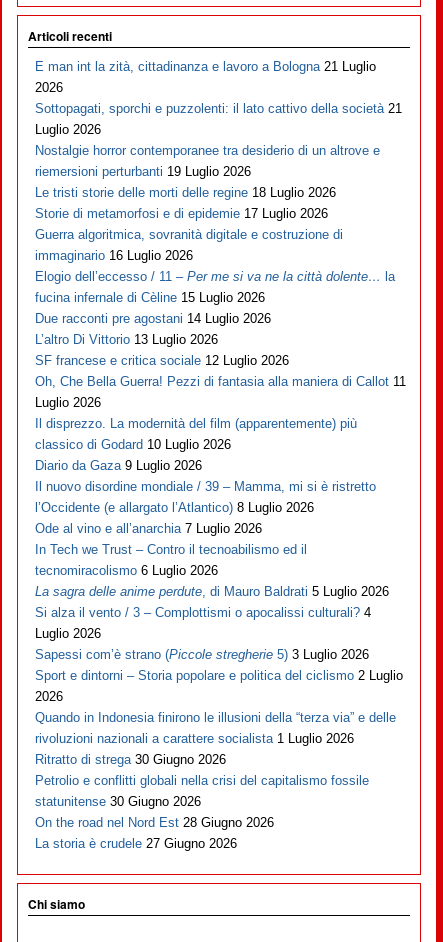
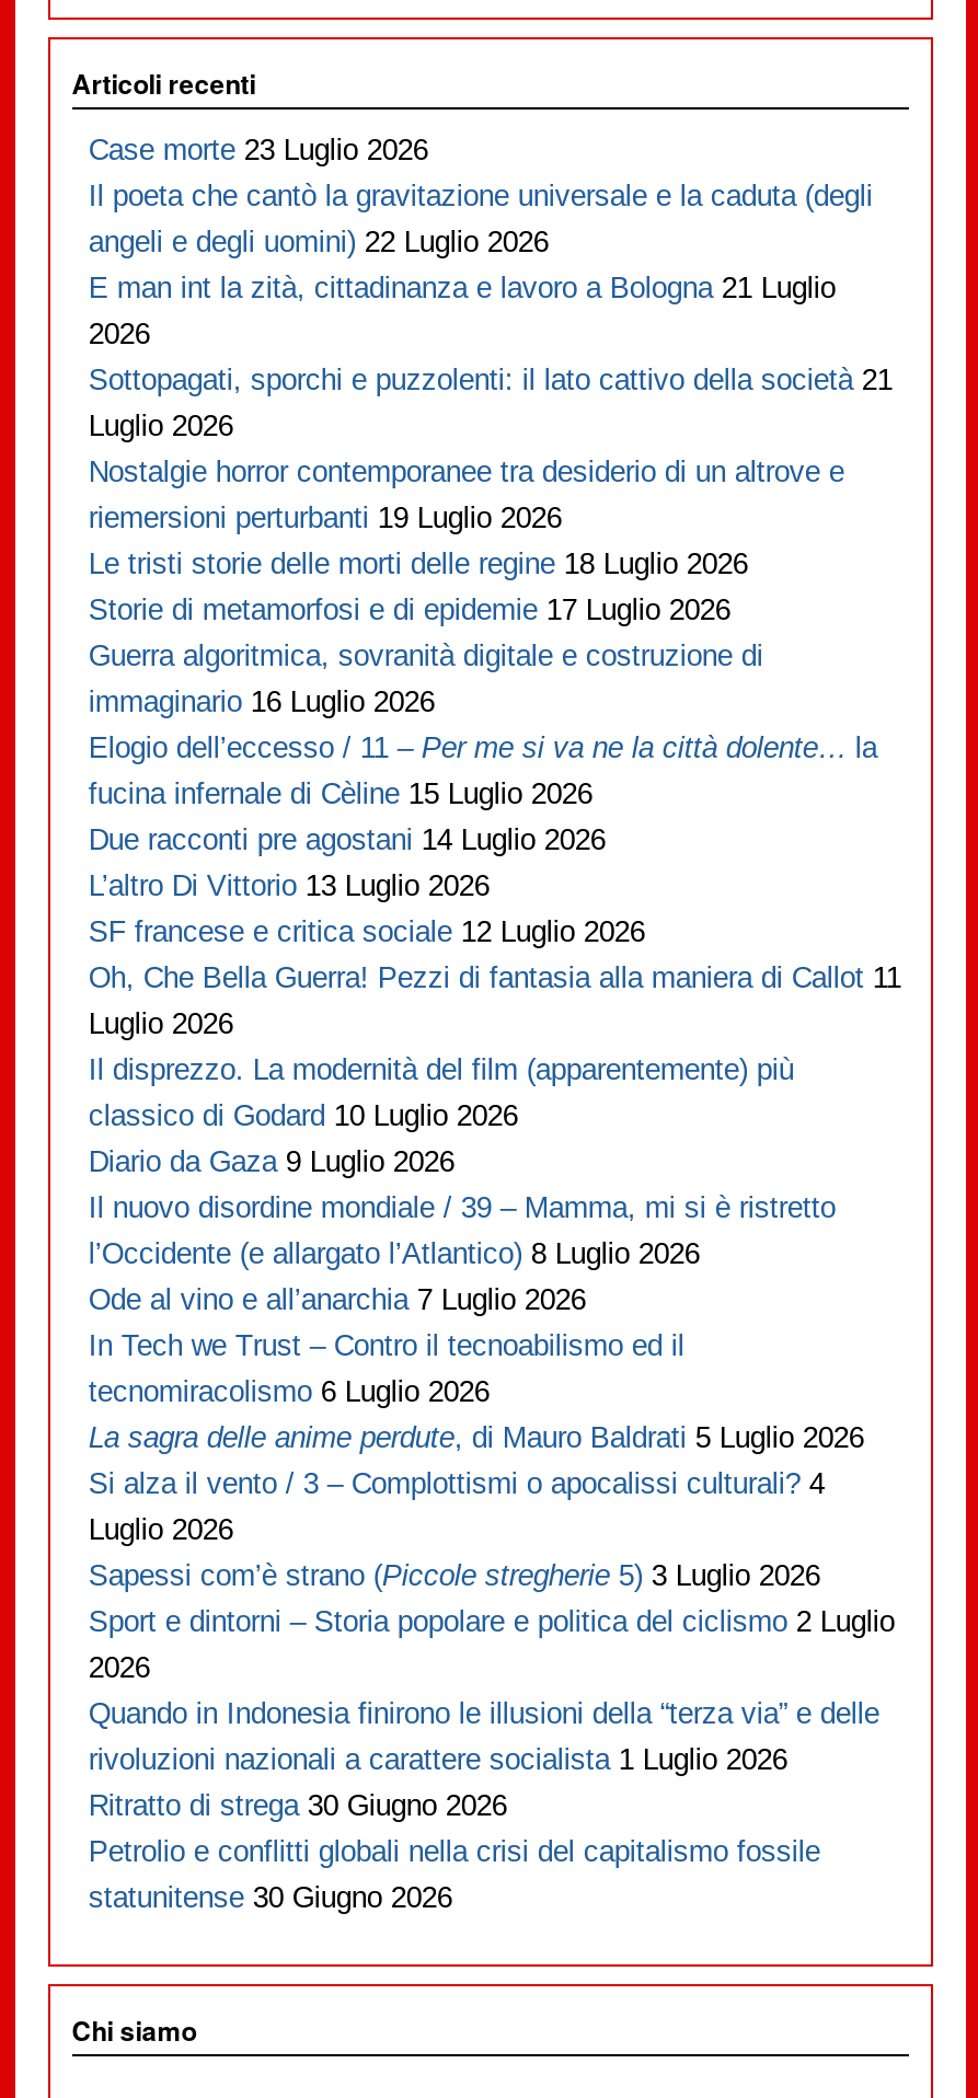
none -> [88,132,872,257] Case morte 23 Luglio 2026 | Il poeta che cantò la gravitazione universale e la caduta (degli | angeli e degli uomini) 22 Luglio 2026
moved [35,58,406,808] -> [88,270,901,1913]: E man int la zità, cittadinanza e lavoro a Bologna 21 Luglio | 2026 | Sottopagati, sporchi e puzzolenti: il lato cattivo della società 21 | ... | Petrolio e conflitti globali nella crisi del capitalismo fossile | statunitense 30 Giugno 2026
[35,814,274,850] On the road nel Nord Est 28 Giugno 2026 | La storia è crudele 27 Giugno 2026 -> none

